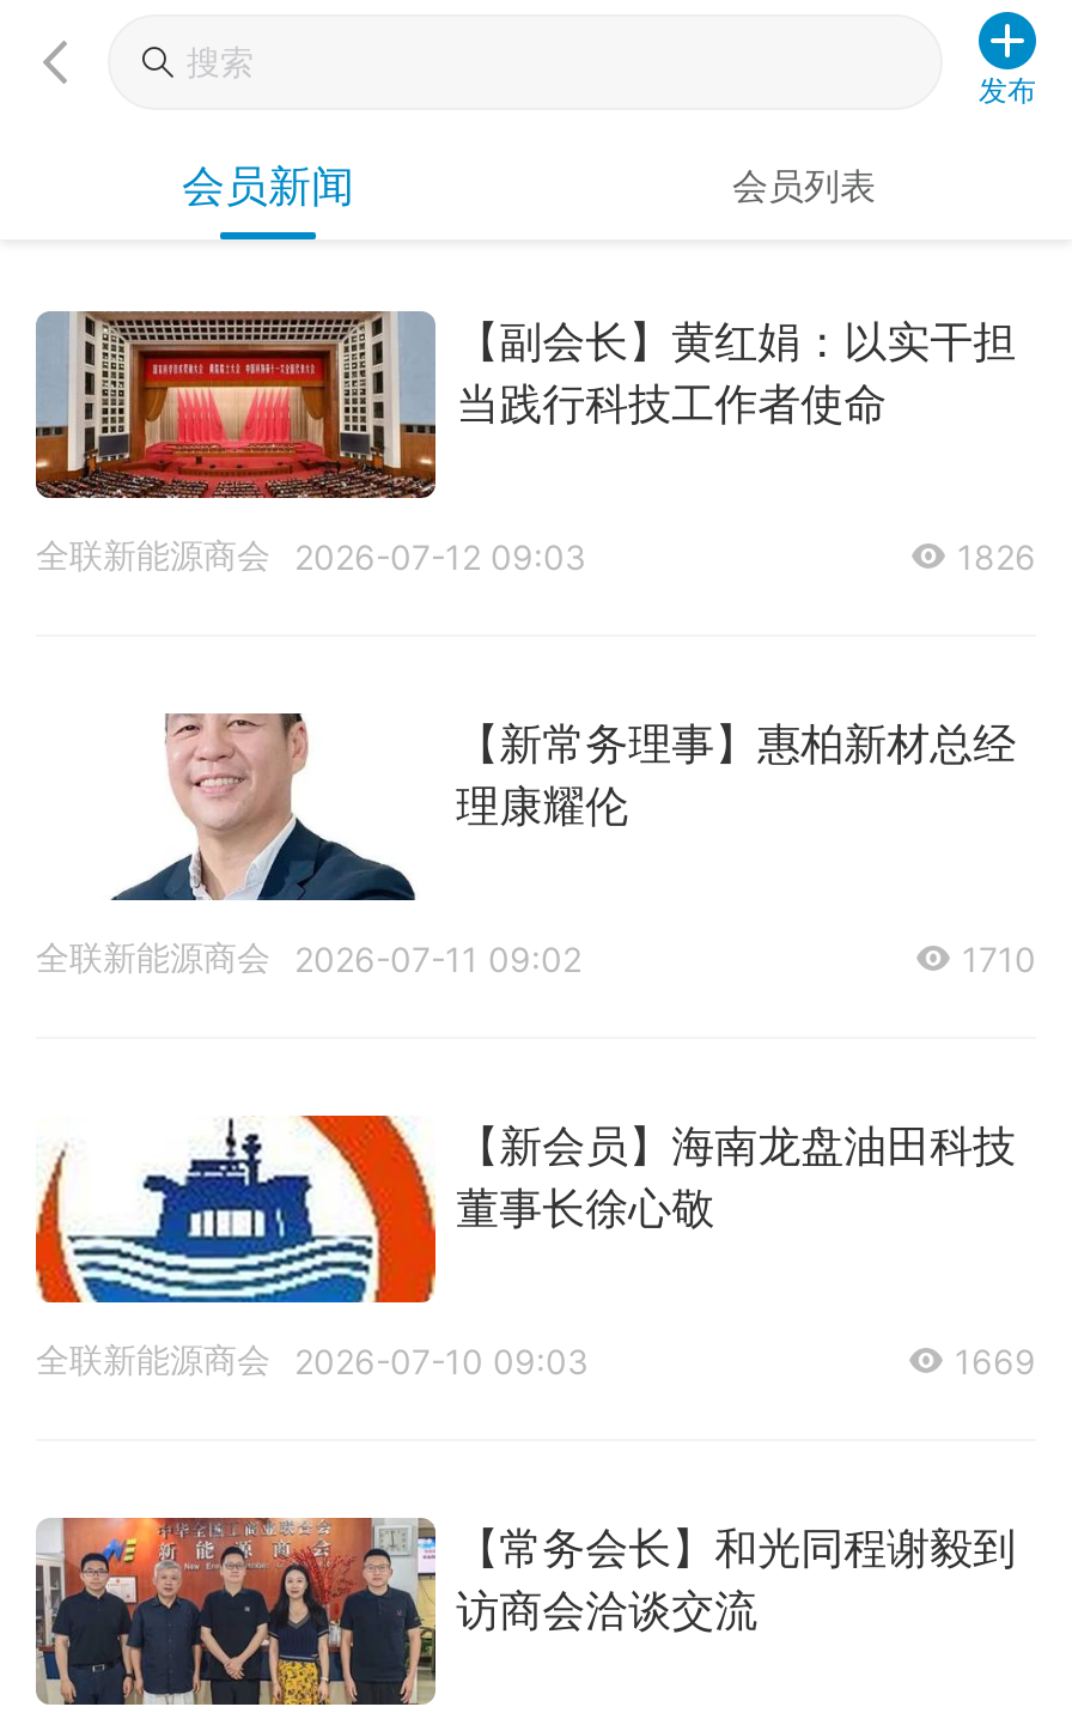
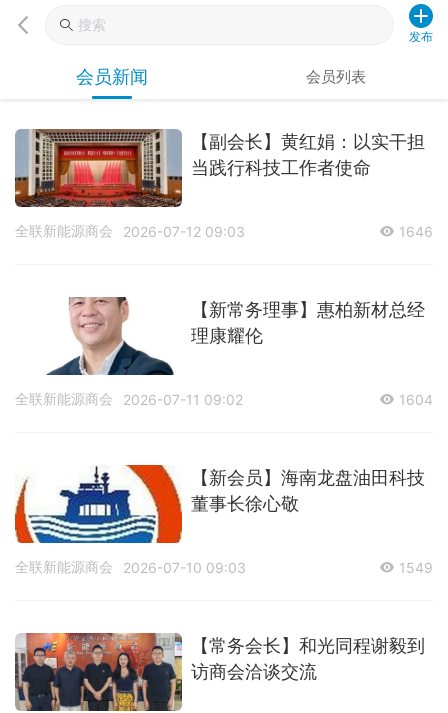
[957,536,1036,577] 1826 -> [399,223,433,240] 1646
[962,938,1036,979] 1710 -> [399,391,433,408] 1604
[955,1341,1036,1381] 1669 -> [399,559,433,576] 1549

